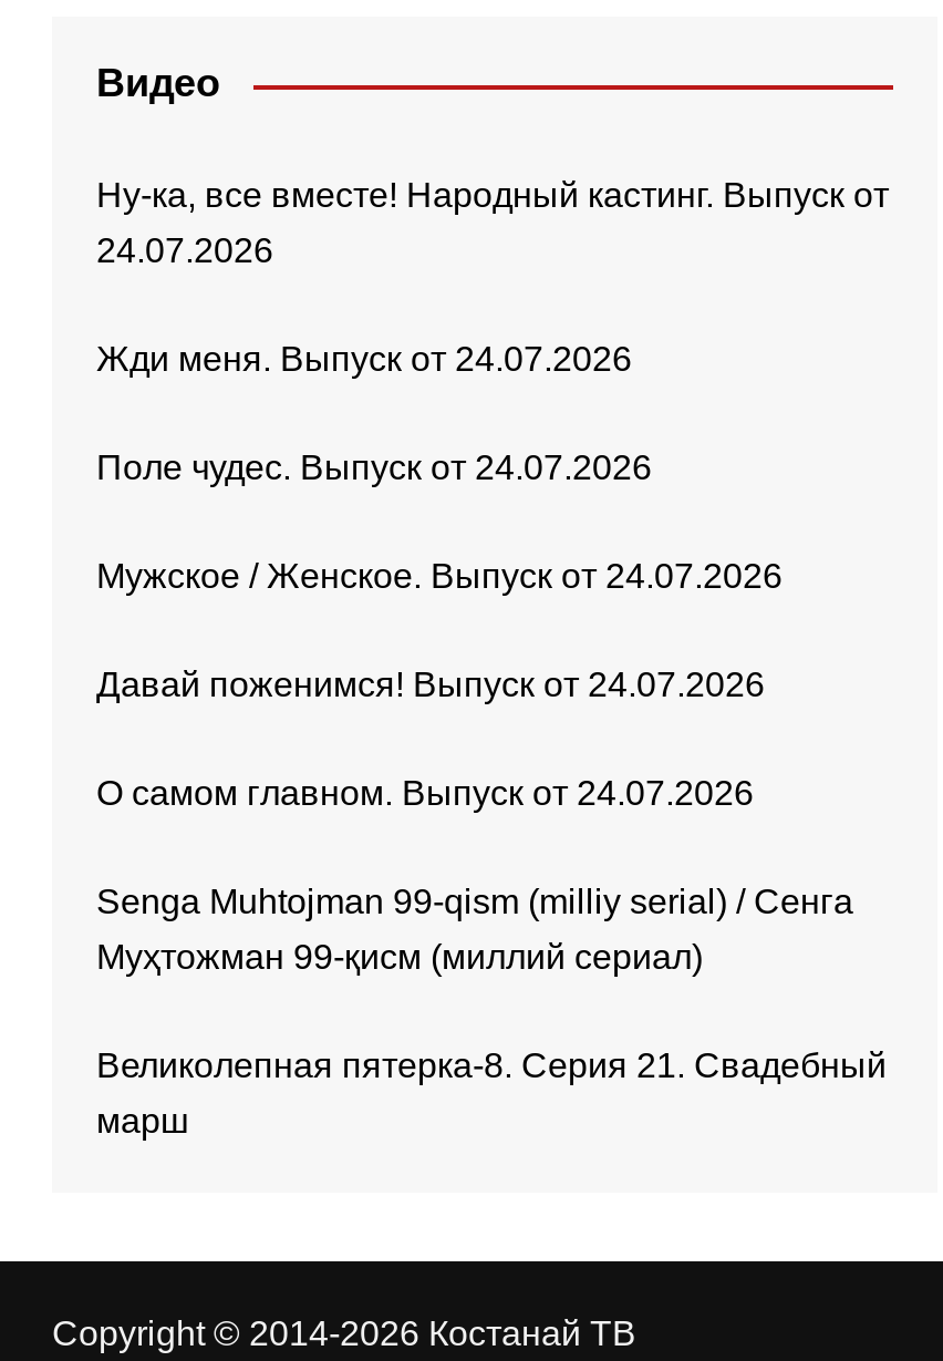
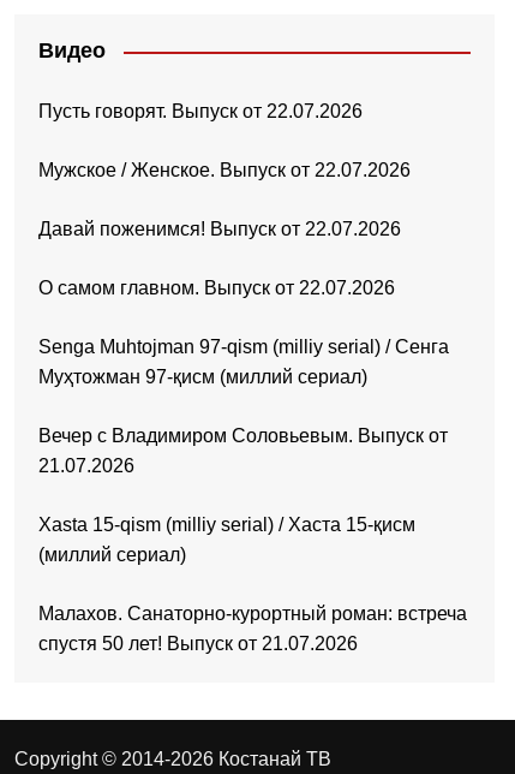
[96,176,889,1140] Ну-ка, все вместе! Народный кастинг. Выпуск от | 24.07.2026 | Жди меня. Выпуск от 24.07.2026 | Поле чудес. Выпуск от 24.07.2026 | Мужское / Женское. Выпуск от 24.07.2026 | Давай поженимся! Выпуск от 24.07.2026 | О самом главном. Выпуск от 24.07.2026 | Senga Muhtojman 99-qism (milliy serial) / Сенга | Муҳтожман 99-қисм (миллий сериал) | Великолепная пятерка-8. Серия 21. Свадебный | марш -> [38,101,467,654] Пусть говорят. Выпуск от 22.07.2026 | Мужское / Женское. Выпуск от 22.07.2026 | Давай поженимся! Выпуск от 22.07.2026 | О самом главном. Выпуск от 22.07.2026 | Senga Muhtojman 97-qism (milliy serial) / Сенга | Муҳтожман 97-қисм (миллий сериал) | Вечер с Владимиром Соловьевым. Выпуск от | 21.07.2026 | Xasta 15-qism (milliy serial) / Хаста 15-қисм | (миллий сериал) | Малахов. Санаторно-курортный роман: встреча | спустя 50 лет! Выпуск от 21.07.2026

